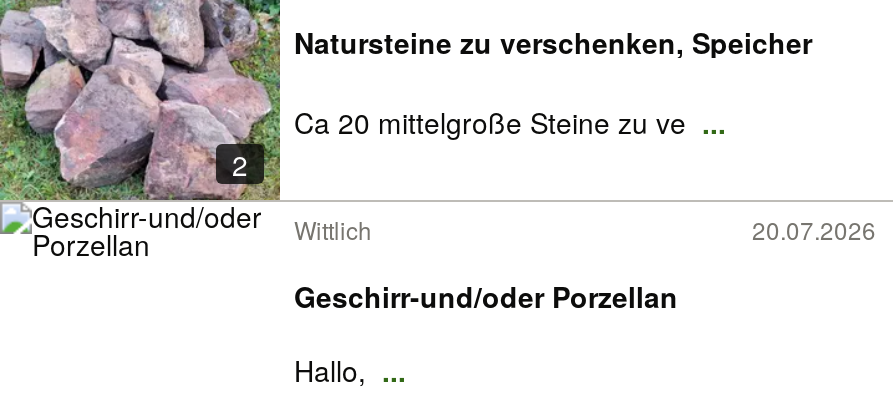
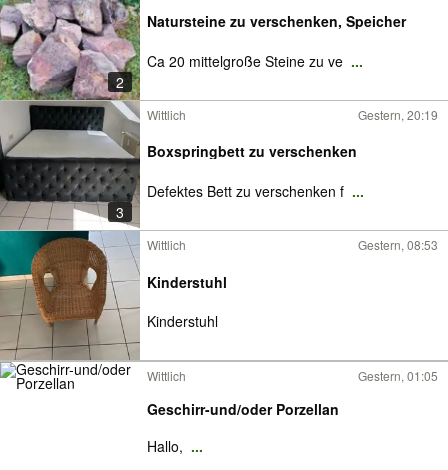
none -> [3,100,141,360] [image] | 3
[752,212,876,246] 20.07.2026 -> [147,106,438,384] Gestern, 20:19 | Boxspringbett zu verschenken | Defektes Bett zu verschenken f ... | Wittlich | Gestern, 08:53 | Kinderstuhl | Kinderstuhl | Wittlich | Gestern, 01:05

